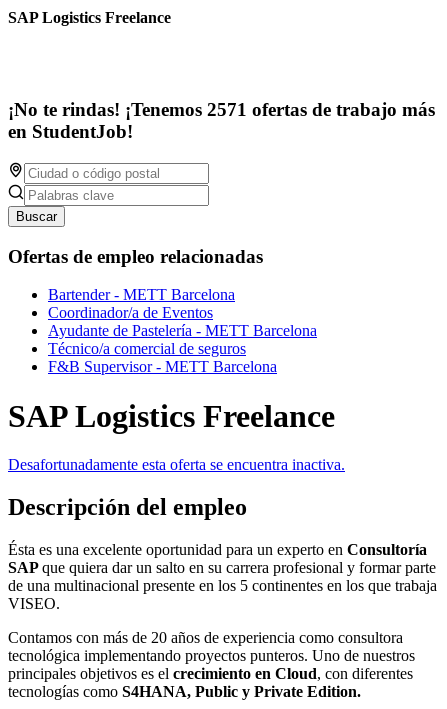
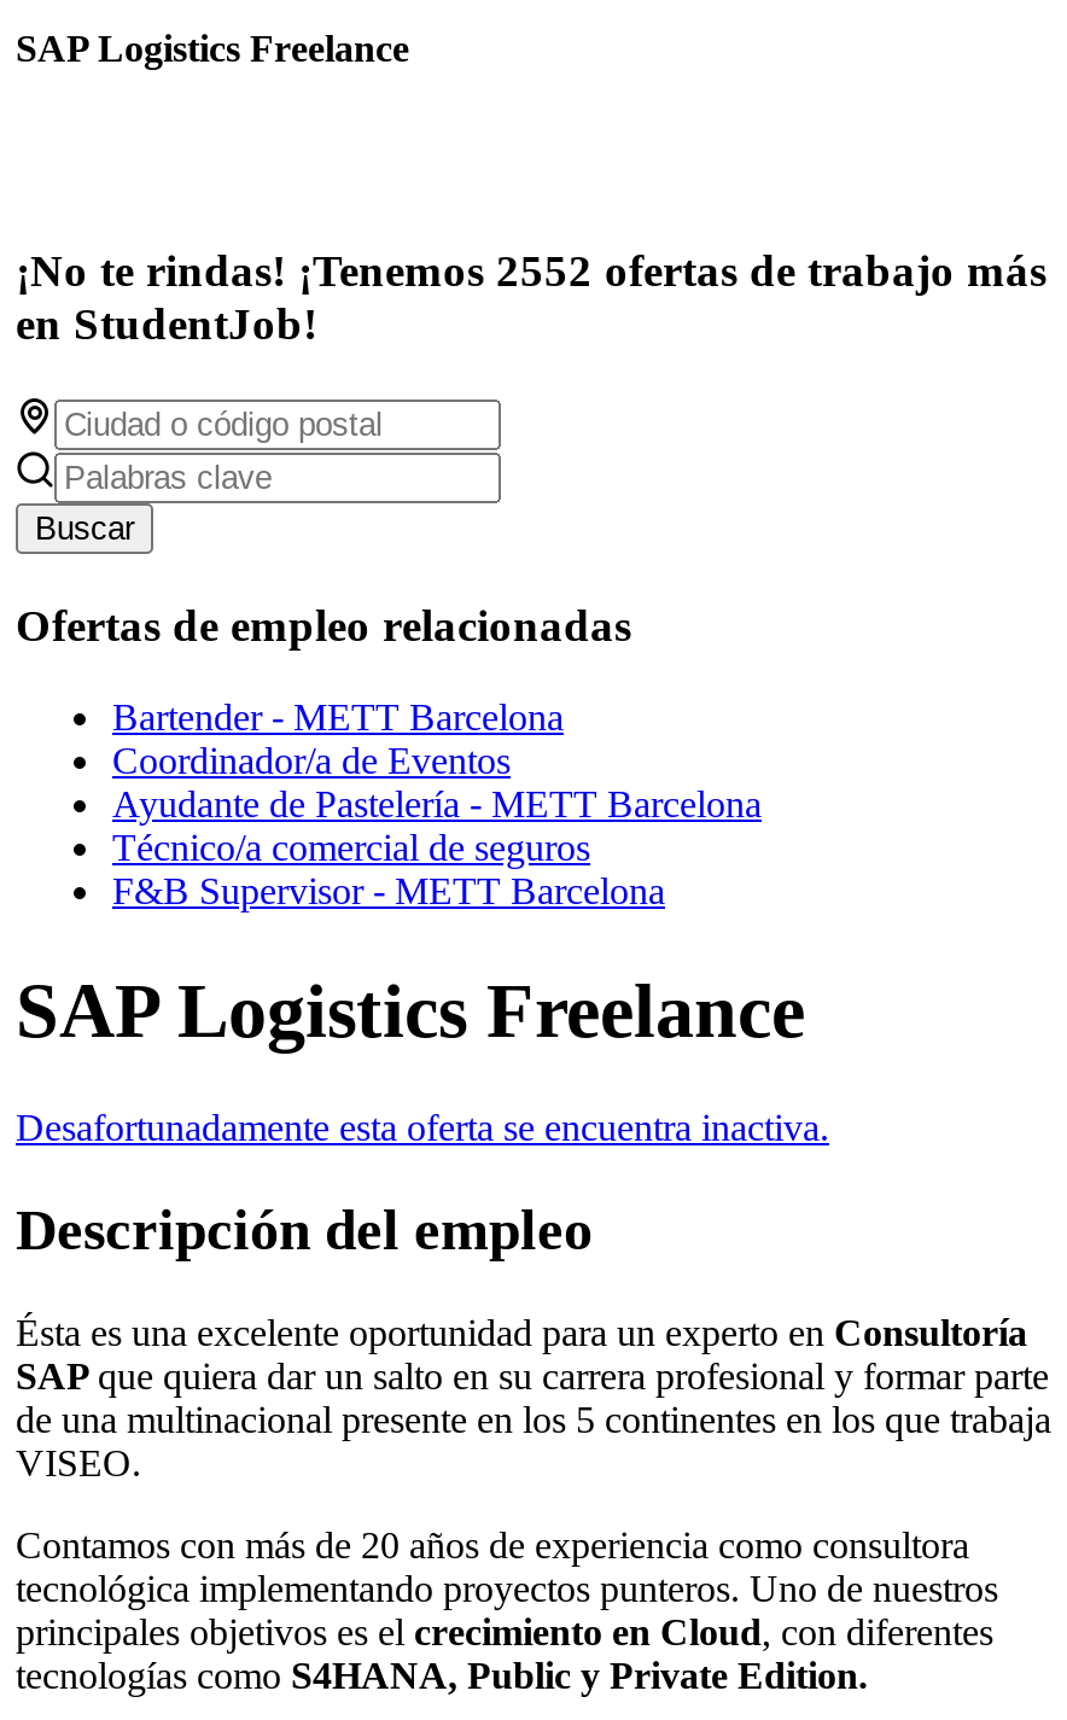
[8,99,435,120] ¡No te rindas! ¡Tenemos 2571 ofertas de trabajo más -> [16,246,1046,296] ¡No te rindas! ¡Tenemos 2552 ofertas de trabajo más

